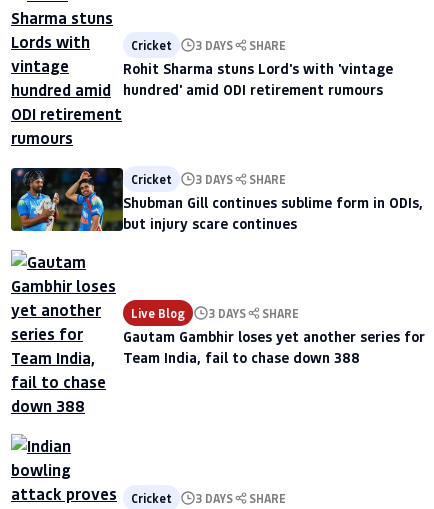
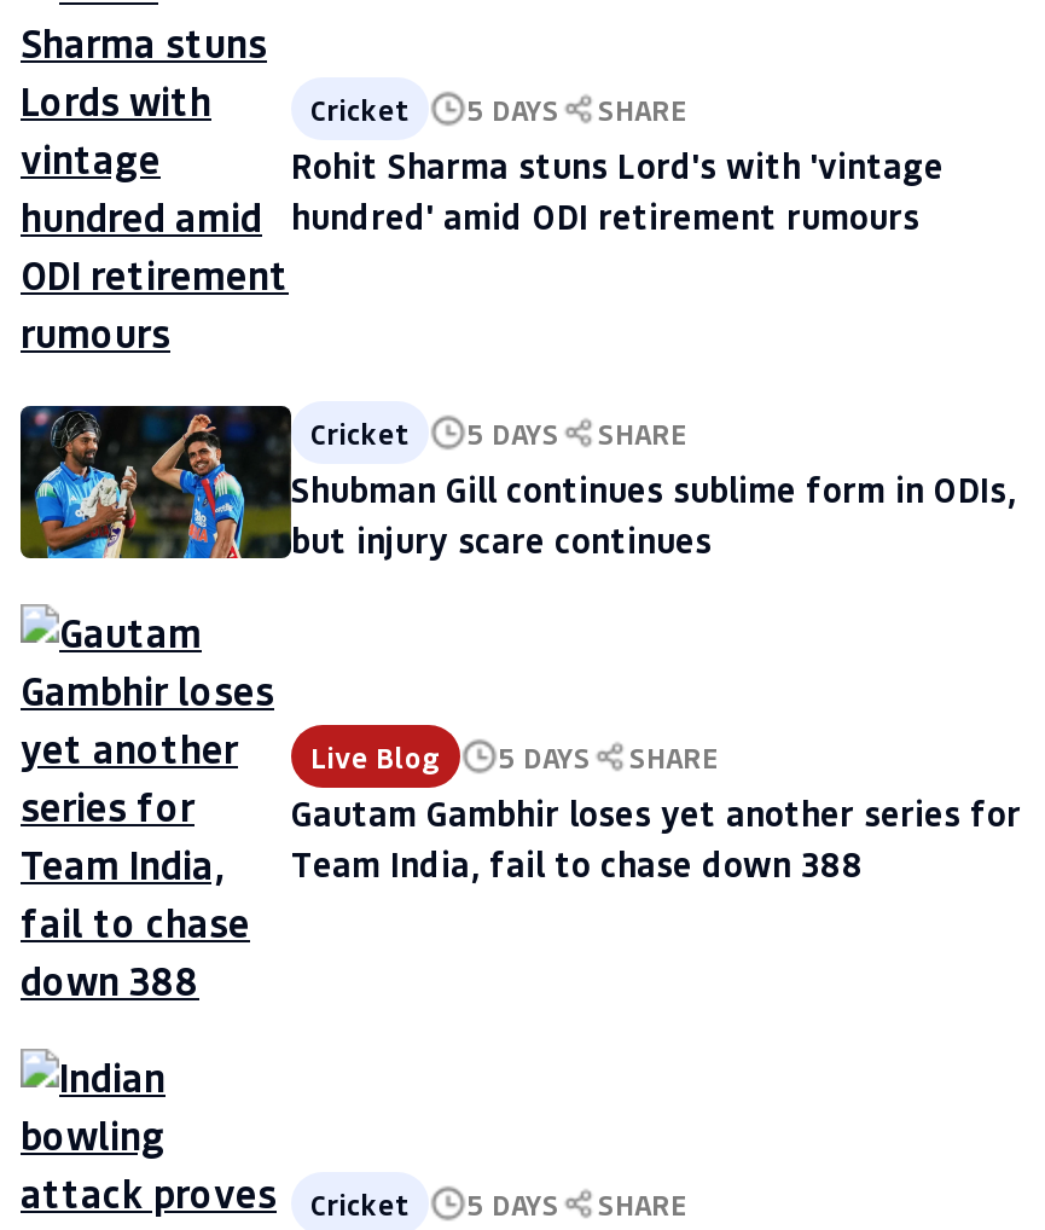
[131,37,286,53] Cricket 3 DAYS SHARE -> [310,89,687,128] Cricket 5 DAYS SHARE
[131,171,286,187] Cricket 3 DAYS SHARE -> [310,413,687,452] Cricket 5 DAYS SHARE
[131,305,299,321] Live Blog 3 DAYS SHARE -> [310,737,719,775] Live Blog 5 DAYS SHARE
[131,490,286,506] Cricket 3 DAYS SHARE -> [310,1185,687,1224] Cricket 5 DAYS SHARE

